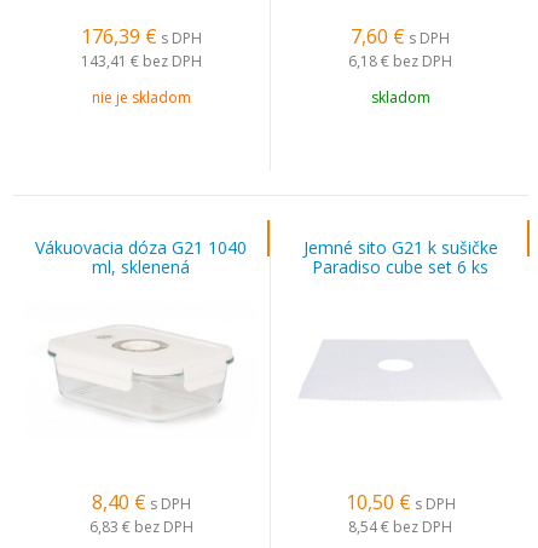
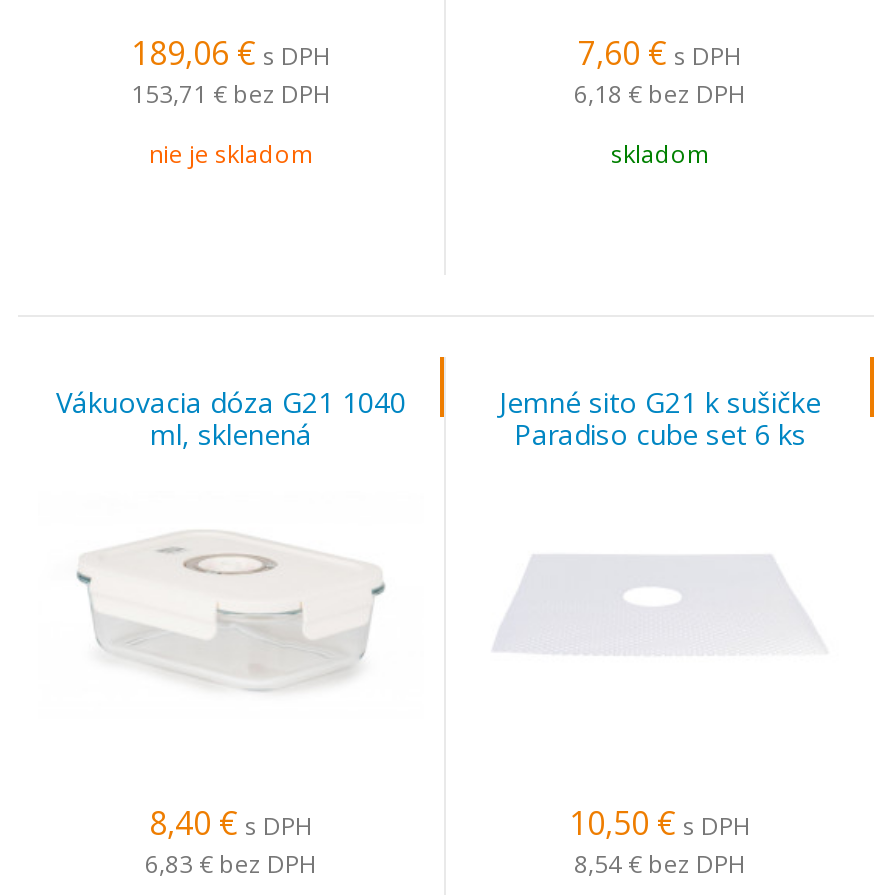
[80,23,201,50] 176,39 € s DPH -> [131,31,331,75] 189,06 € s DPH
[80,51,201,71] 143,41 € bez DPH -> [131,77,331,111] 153,71 € bez DPH

